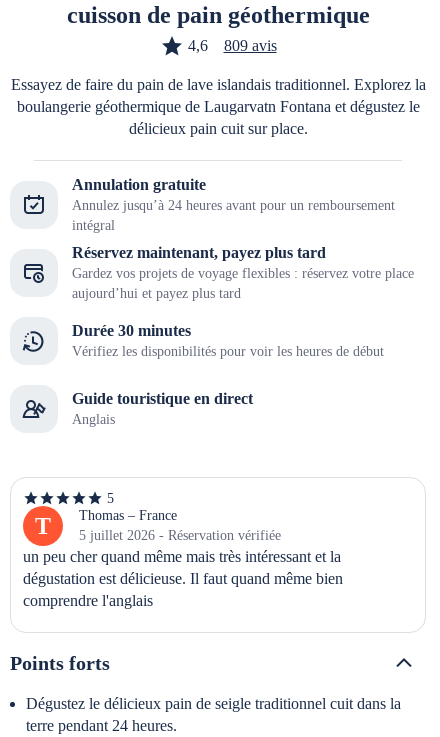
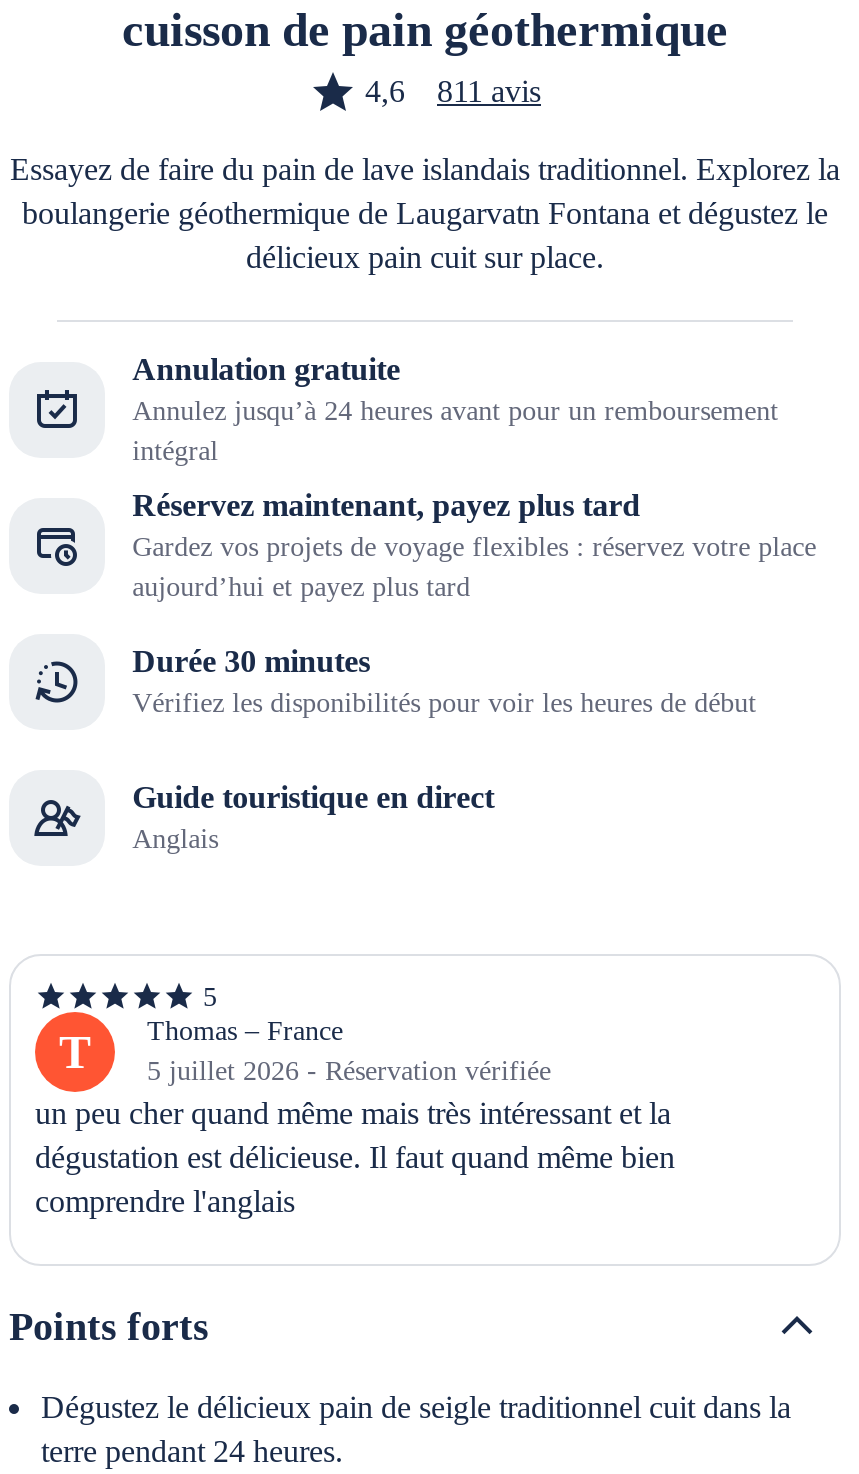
[187,37,276,54] 4,6 809 avis -> [365,74,541,108] 4,6 811 avis

